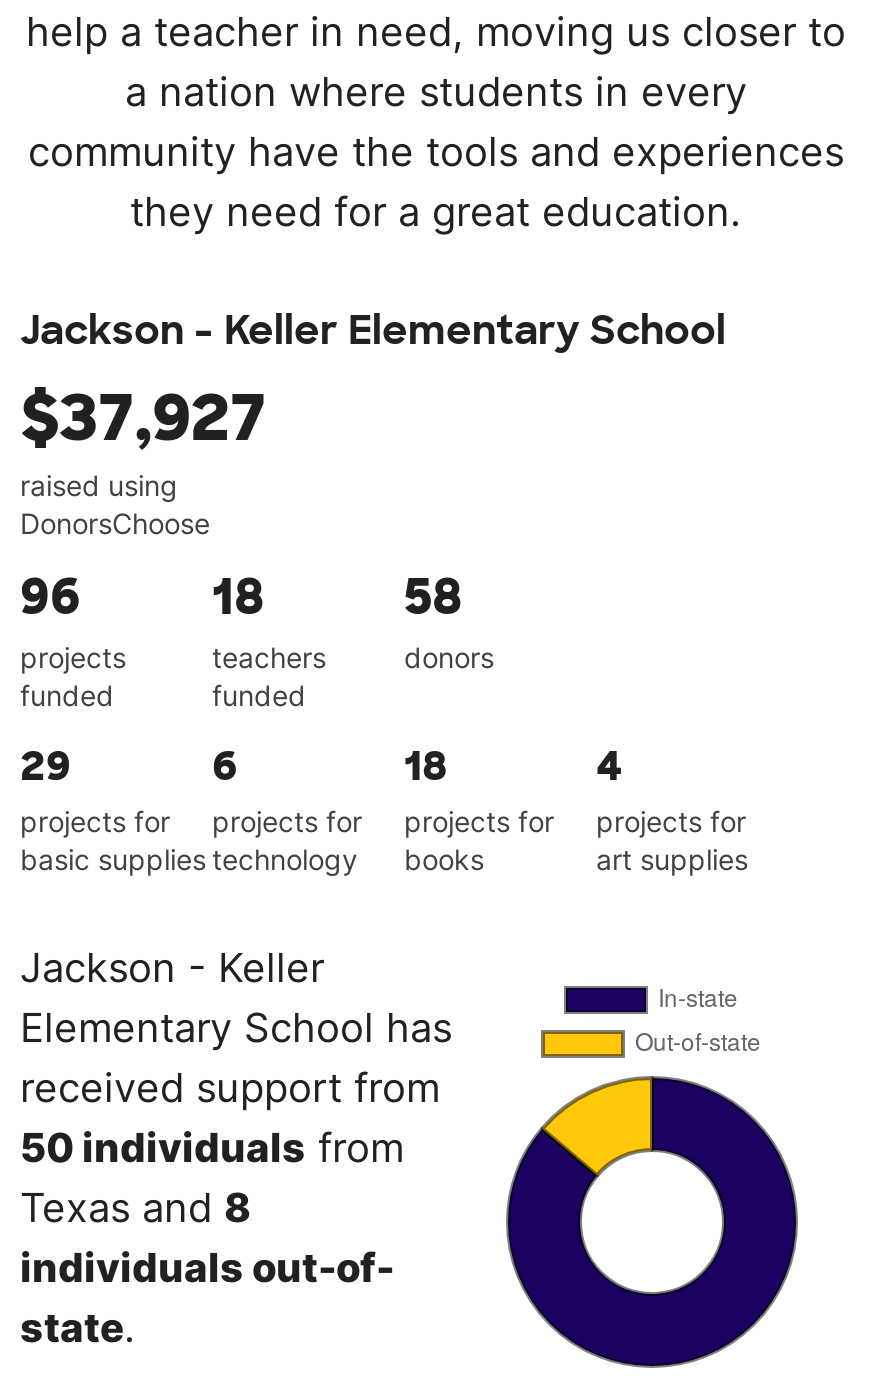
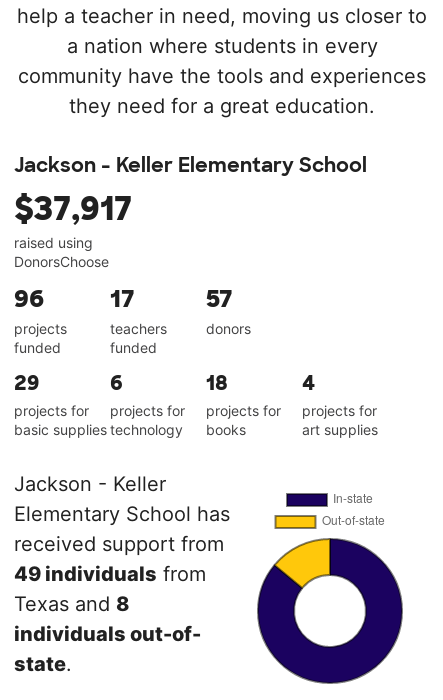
[20,376,266,460] $37,927 -> [14,188,132,230] $37,917
[212,566,264,628] 18 -> [110,283,135,314] 17
[404,566,462,628] 58 -> [206,283,233,314] 57
[20,1124,404,1172] 50 individuals from -> [14,562,206,586] 49 individuals from

